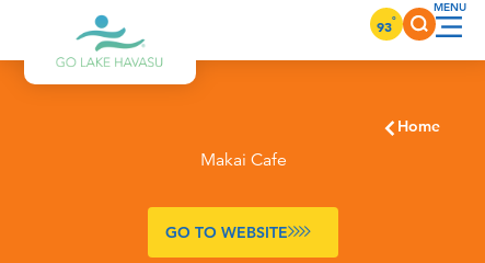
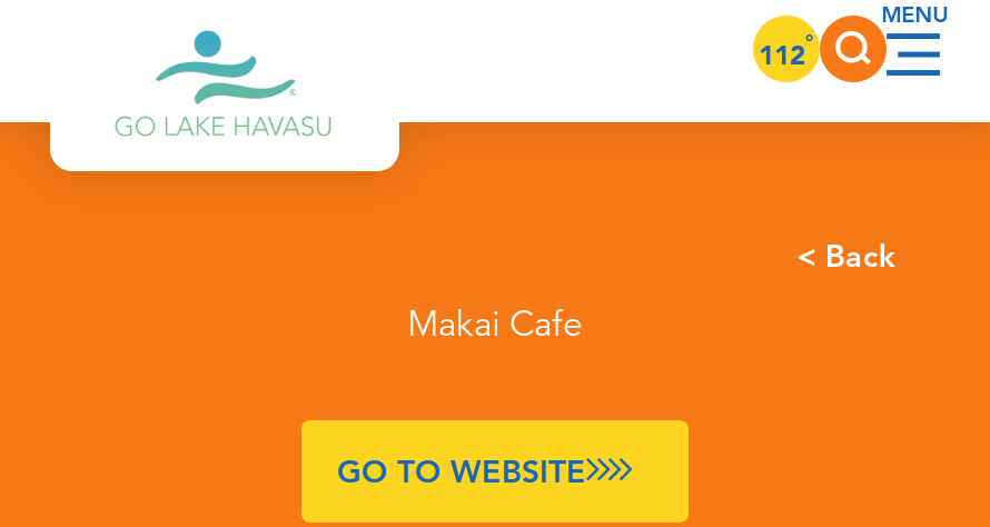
[377,13,396,35] 93° -> [759,27,814,70] 112°
[398,116,440,136] Home -> [796,236,896,276] < Back

